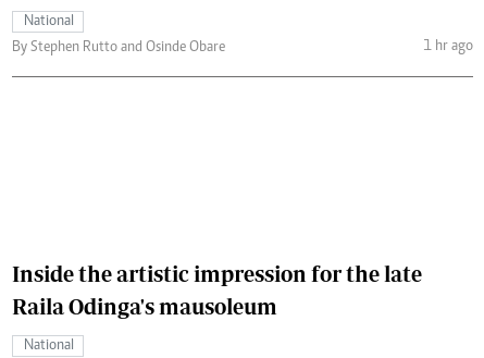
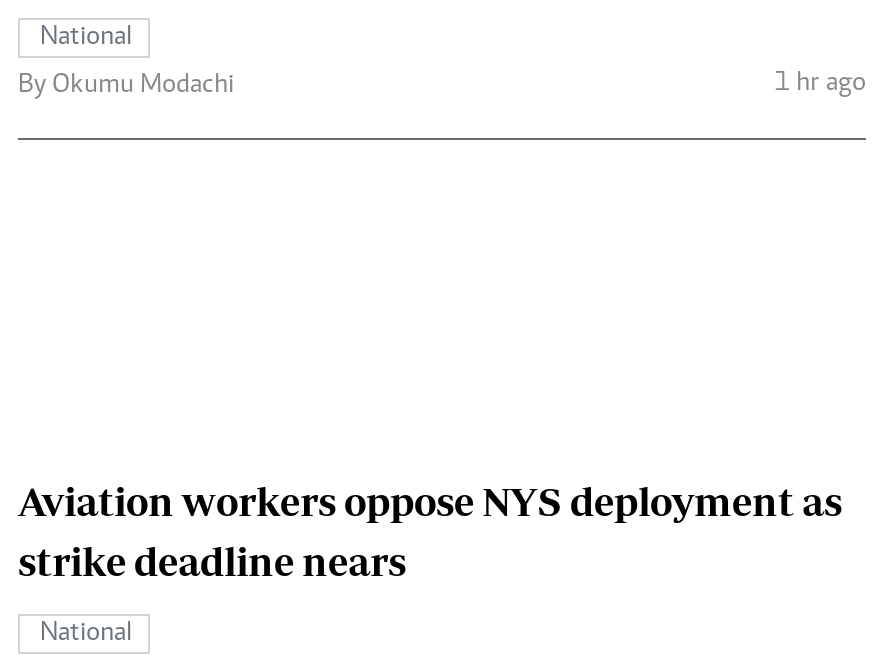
[12,40,225,55] By Stephen Rutto and Osinde Obare -> [18,72,234,100] By Okumu Modachi
[12,261,422,319] Inside the artistic impression for the late | Raila Odinga's mausoleum -> [18,478,842,584] Aviation workers oppose NYS deployment as | strike deadline nears

